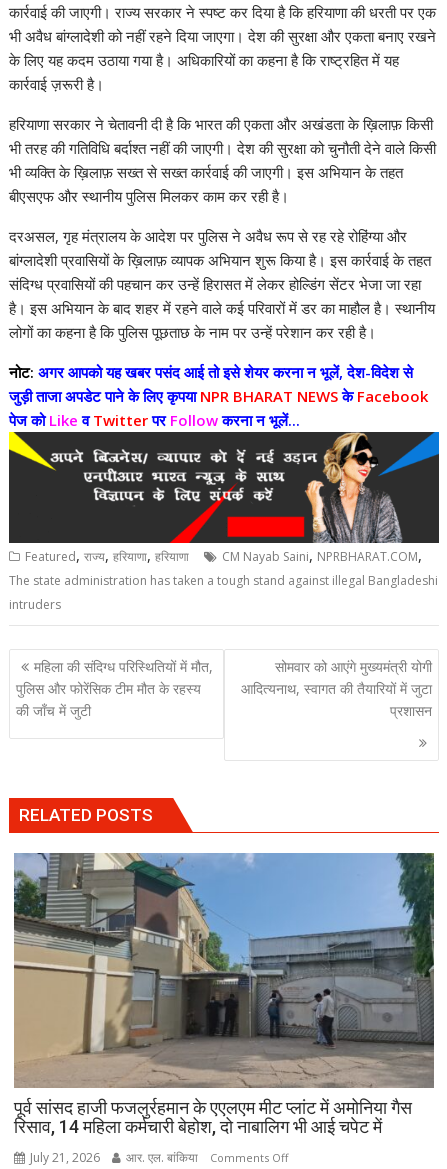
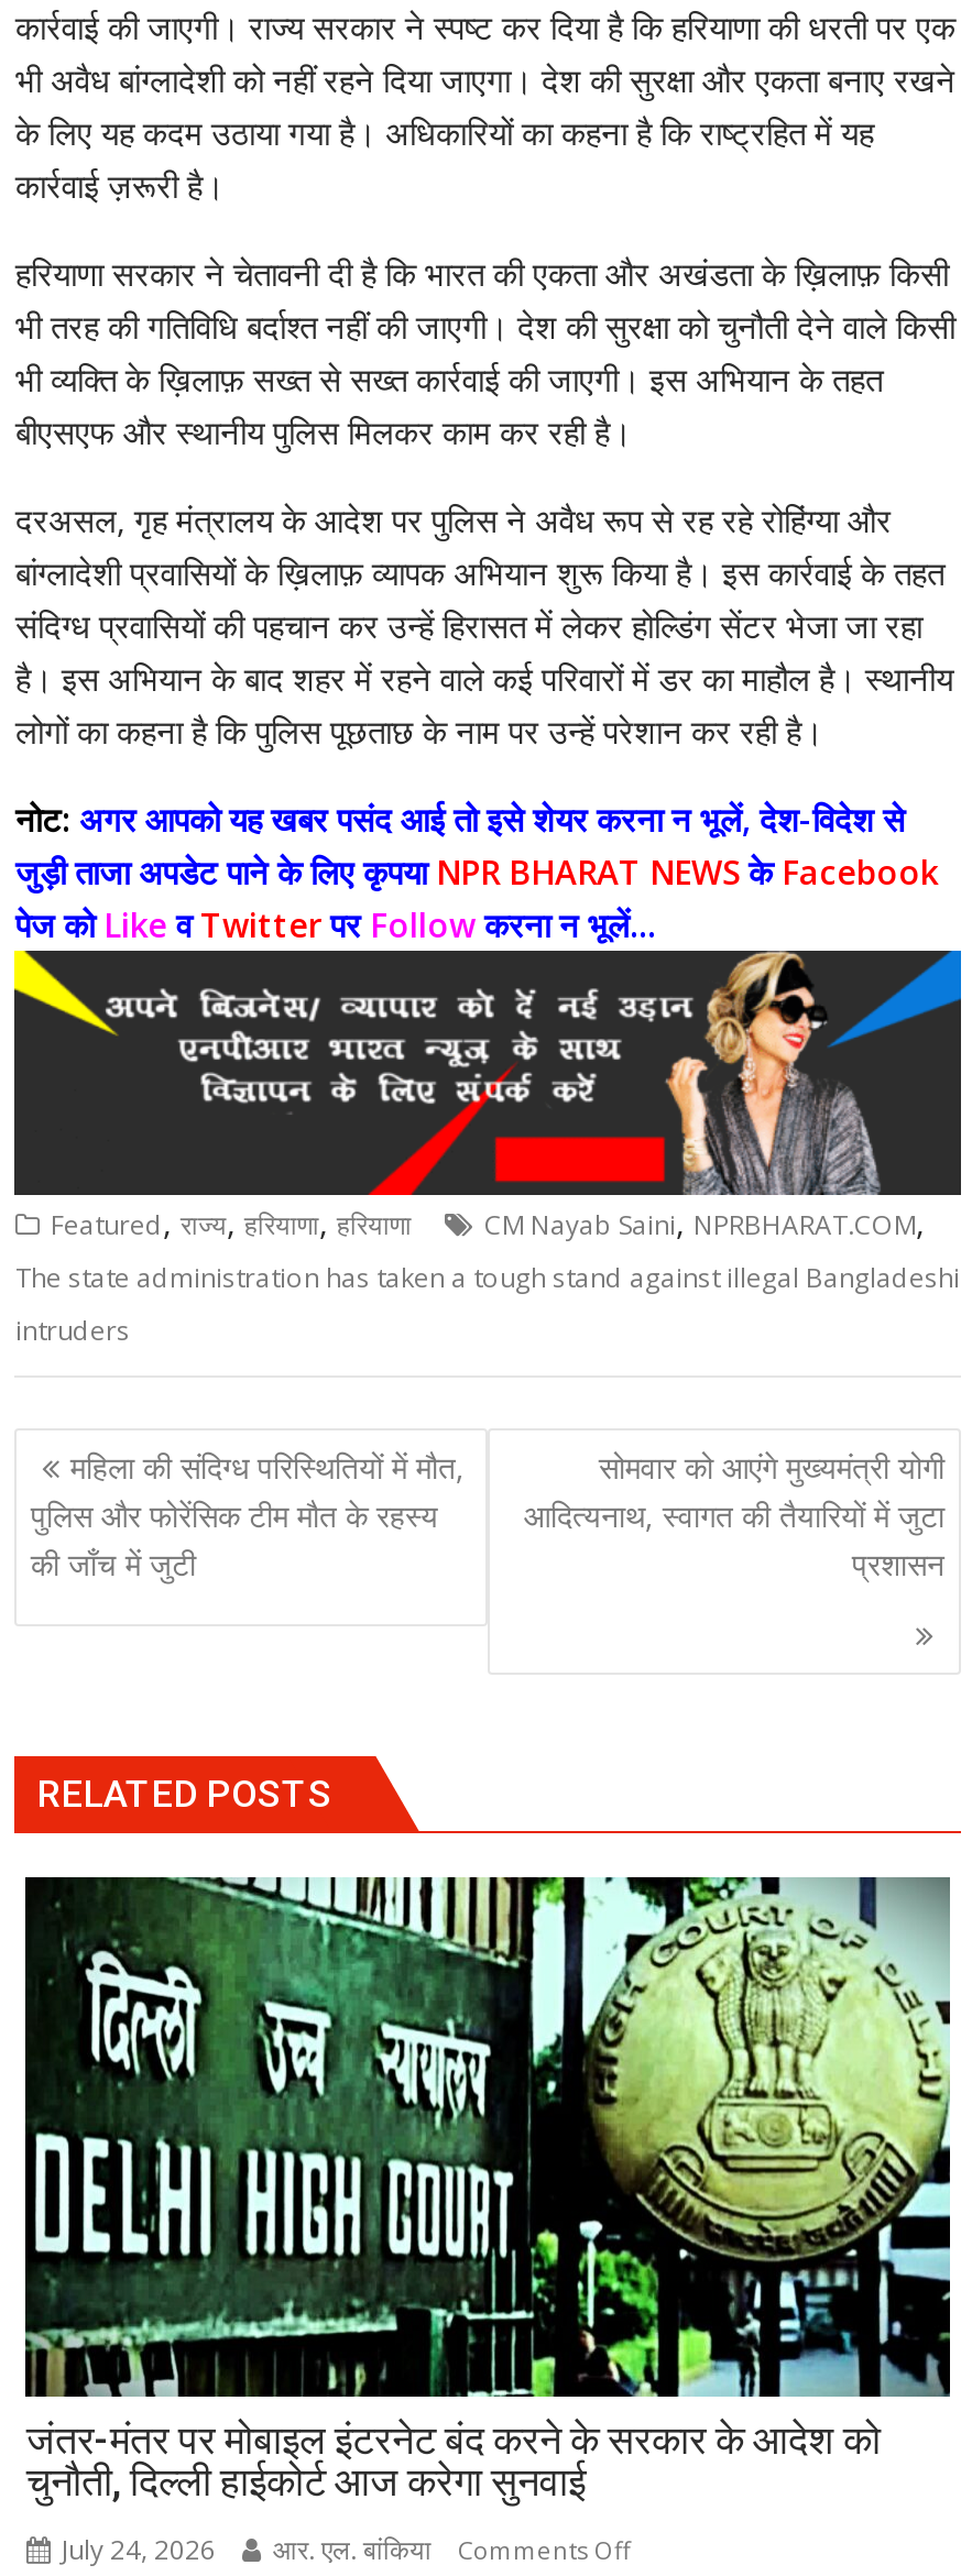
[13,853,435,1137] [image] | पूर्व सांसद हाजी फजलुर्रहमान के एएलएम मीट प्लांट में अमोनिया गैस | रिसाव, 14 महिला कर्मचारी बेहोश, दो नाबालिग भी आई चपेट में -> [23,1875,952,2505] [image] | जंतर-मंतर पर मोबाइल इंटरनेट बंद करने के सरकार के आदेश को | चुनौती, दिल्ली हाईकोर्ट आज करेगा सुनवाई
[27,1149,100,1166] July 21, 2026 -> [55,2531,216,2569] July 24, 2026

